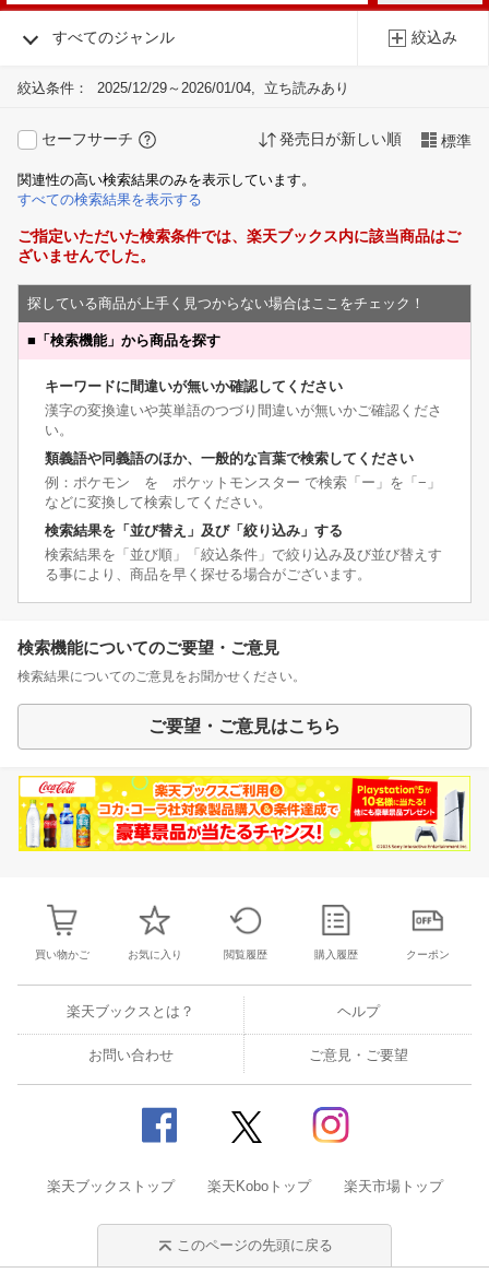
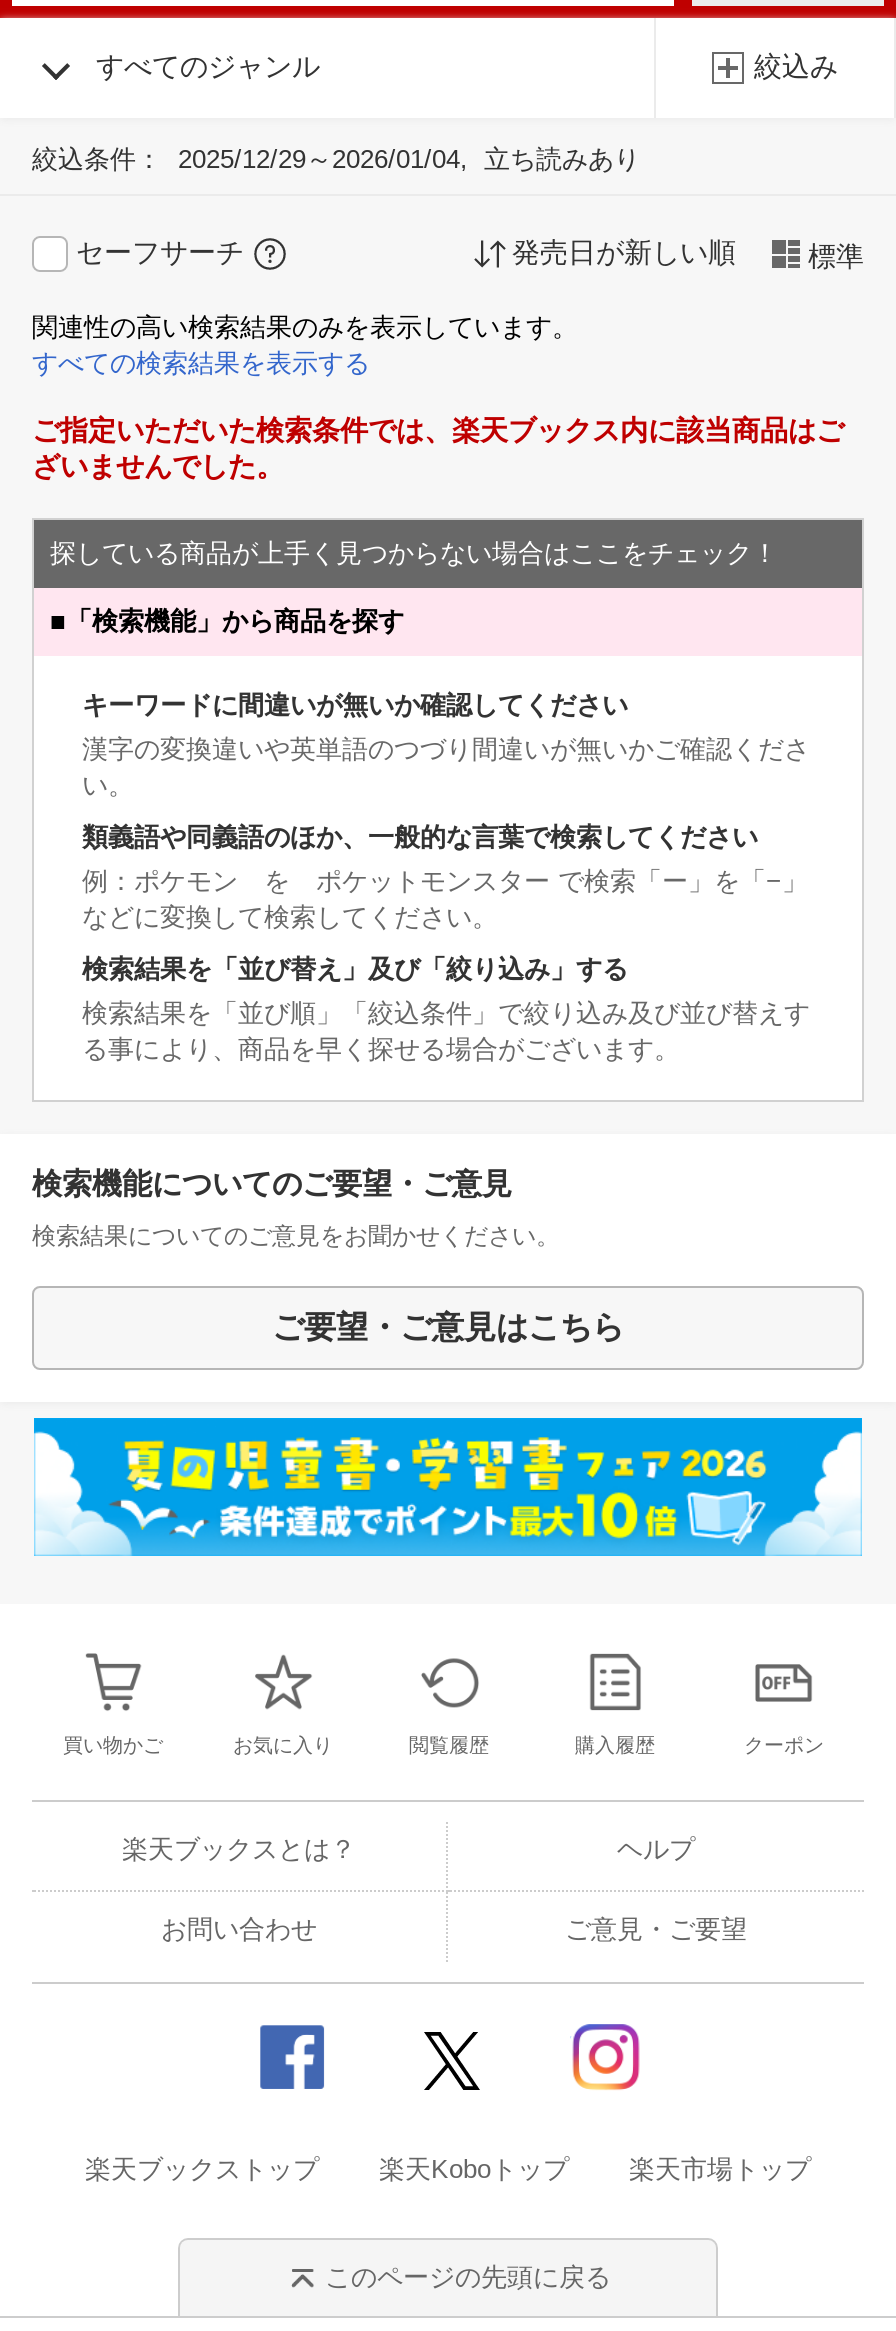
[17,775,472,852] [image] -> [32,1416,864,1558] [image]

